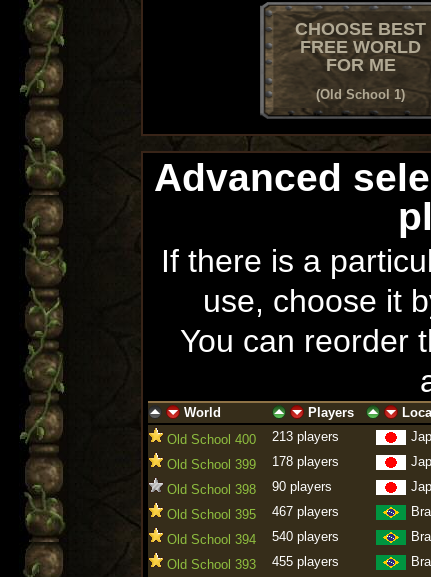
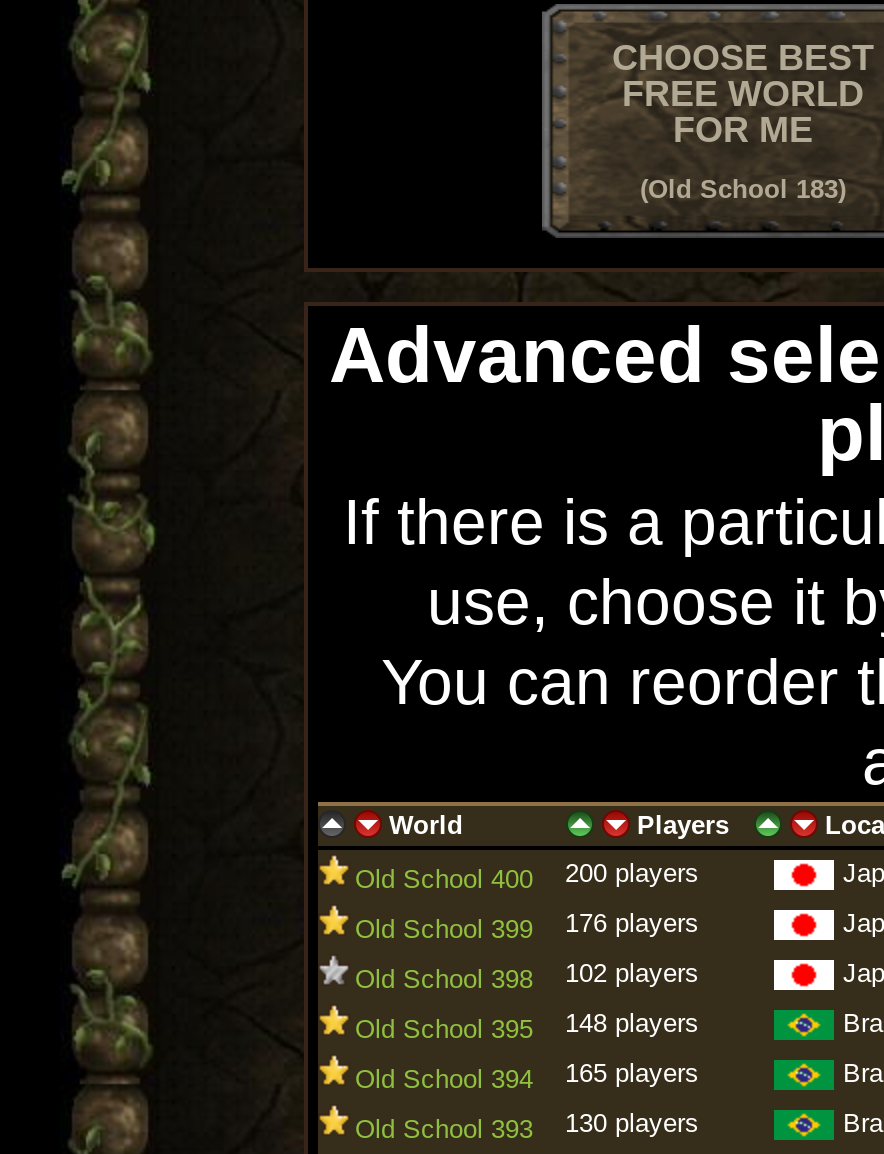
[316,87,405,102] (Old School 1) -> [640,174,846,204] (Old School 183)
[166,429,338,447] Old School 400 213 players -> [355,858,699,894] Old School 400 200 players
[166,454,338,472] Old School 399 178 players -> [355,908,699,944] Old School 399 176 players
[166,479,331,497] Old School 398 90 players -> [355,958,699,994] Old School 398 102 players
[166,504,338,522] Old School 395 467 players -> [355,1008,699,1044] Old School 395 148 players
[166,529,338,547] Old School 394 540 players -> [355,1058,699,1094] Old School 394 165 players
[166,554,338,572] Old School 393 455 players -> [355,1108,699,1144] Old School 393 130 players

